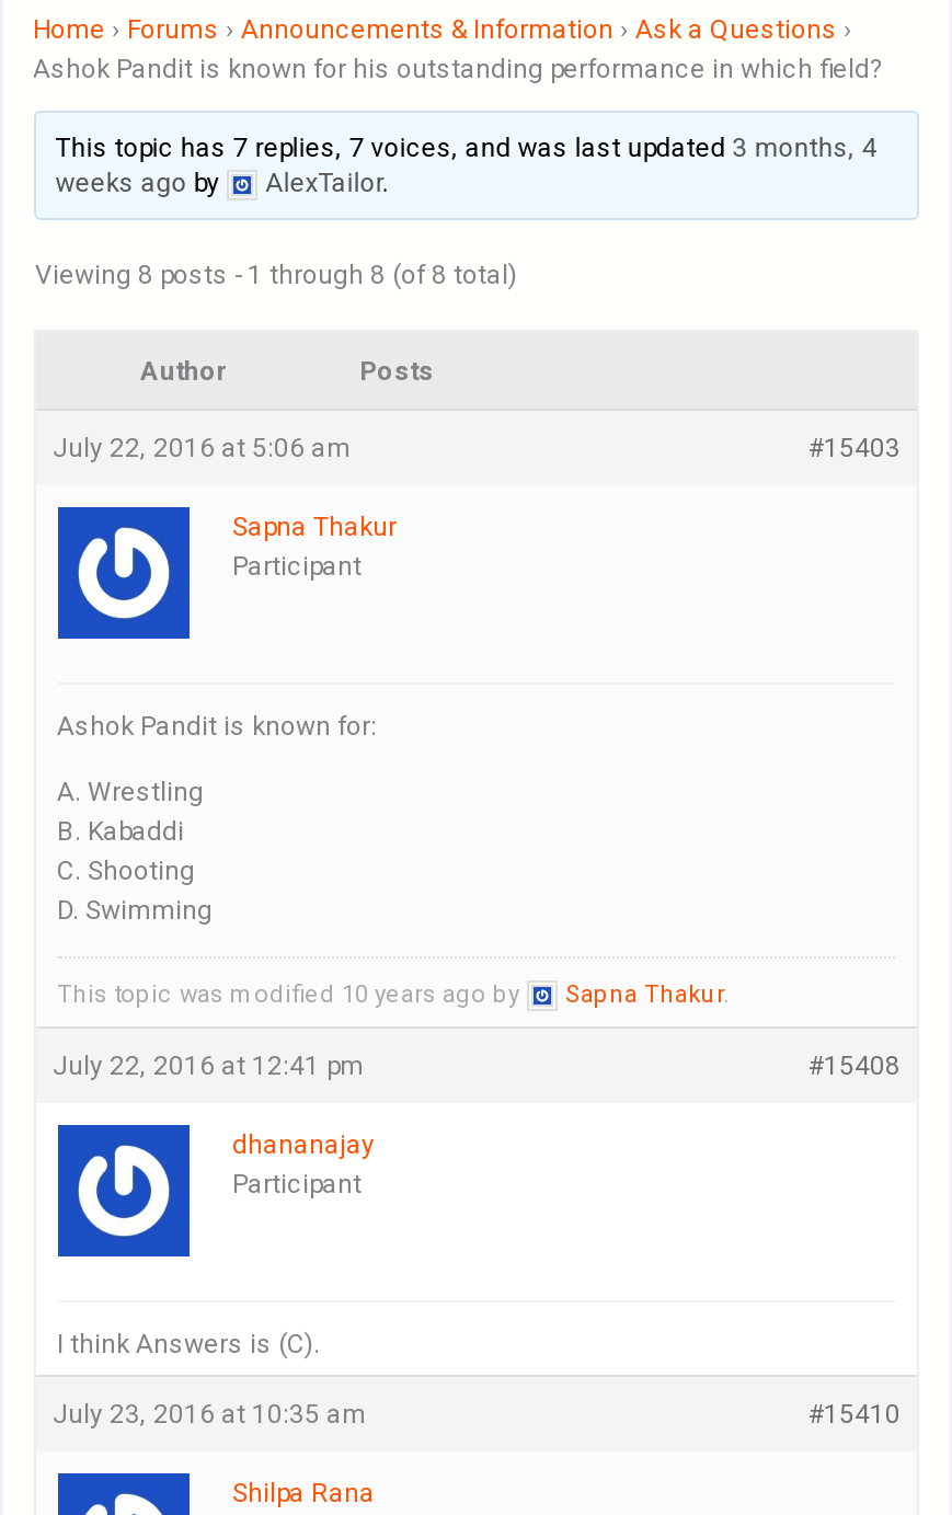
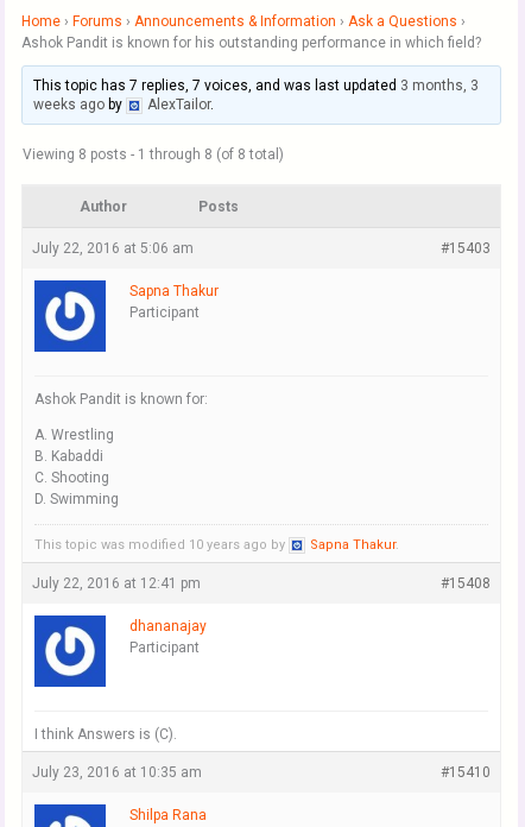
[55,133,877,163] This topic has 7 replies, 7 voices, and was last updated 3 months, 4 -> [33,77,478,94] This topic has 7 replies, 7 voices, and was last updated 3 months, 3

